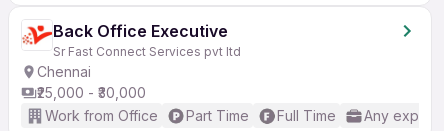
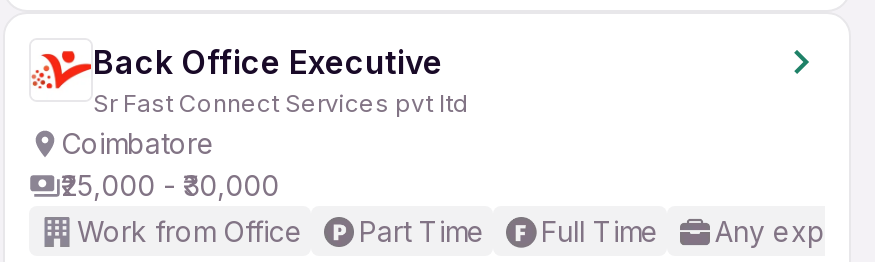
[37,63,91,80] Chennai -> [61,126,215,160] Coimbatore

